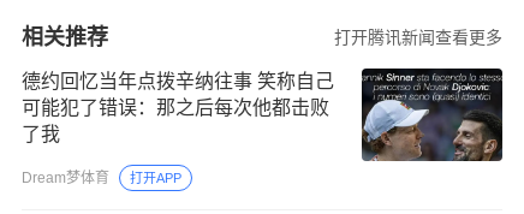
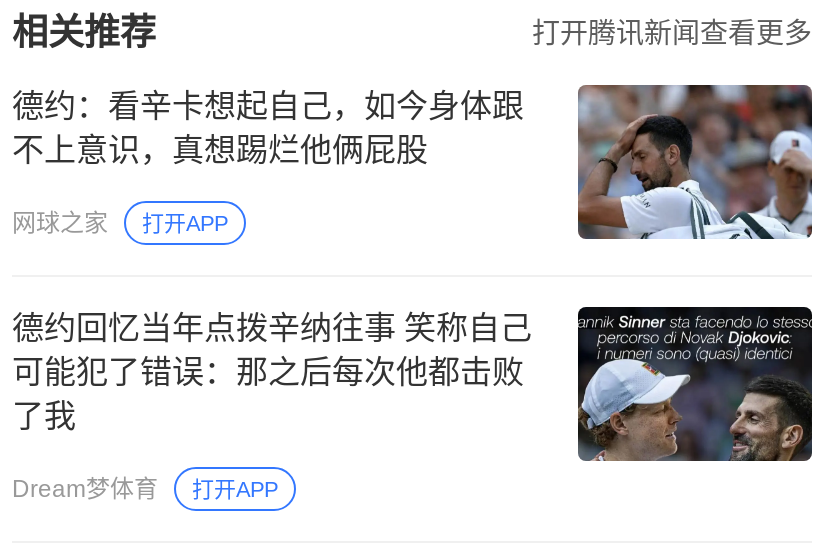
none -> [12,83,814,239] [image] | 德约：看辛卡想起自己，如今身体跟 | 不上意识，真想踢烂他俩屁股 | 网球之家 | 打开APP

